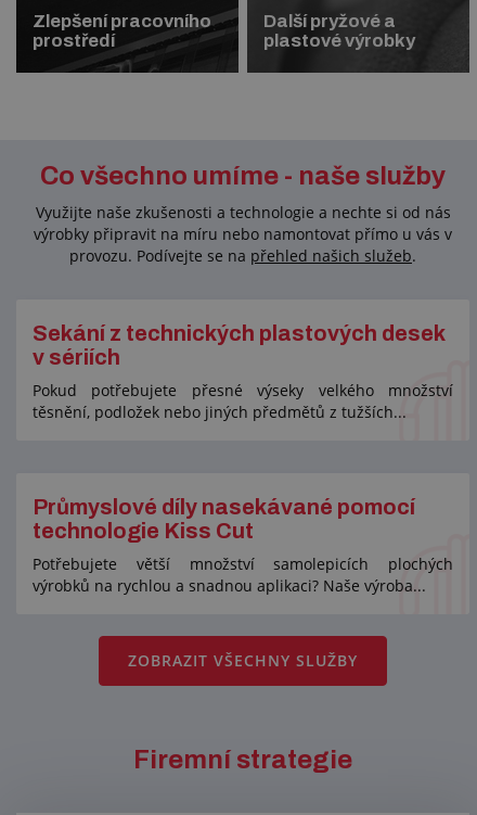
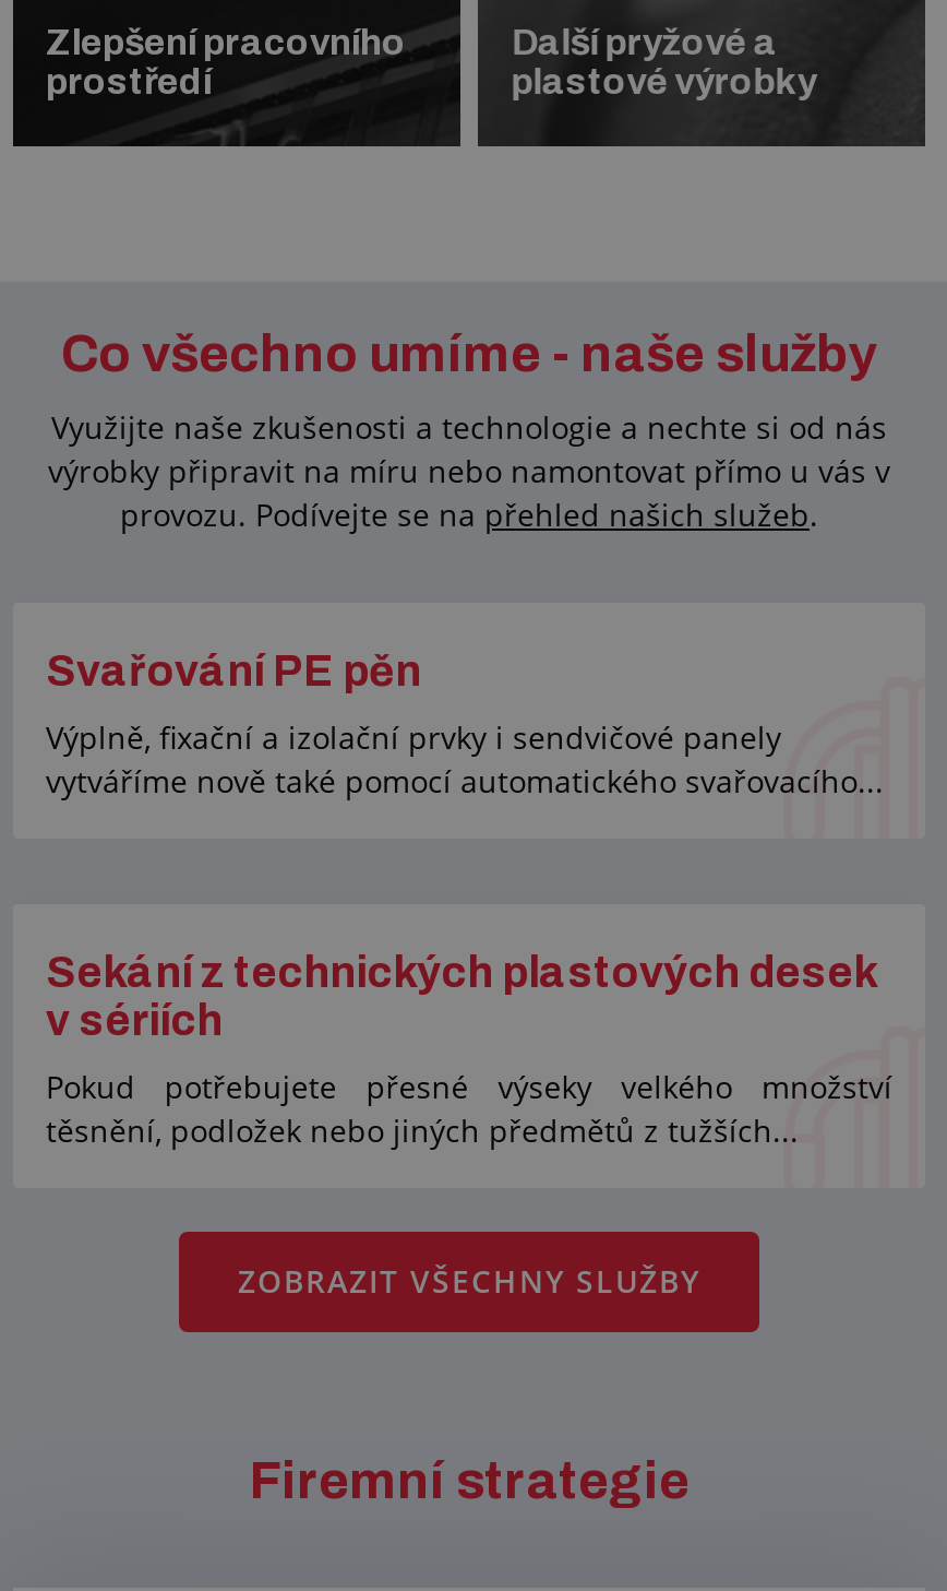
none -> [46,646,884,802] Svařování PE pěn | Výplně, fixační a izolační prvky i sendvičové panely | vytváříme nově také pomocí automatického svařovacího...
moved [33,321,453,422] -> [46,948,892,1151]: Sekání z technických plastových desek | v sériích | Pokud potřebujete přesné výseky velkého množství | těsnění, podložek nebo jiných předmětů z tužších...
[33,495,453,596] Průmyslové díly nasekávané pomocí | technologie Kiss Cut | Potřebujete větší množství samolepicích plochých | výrobků na rychlou a snadnou aplikaci? Naše výroba... -> none

